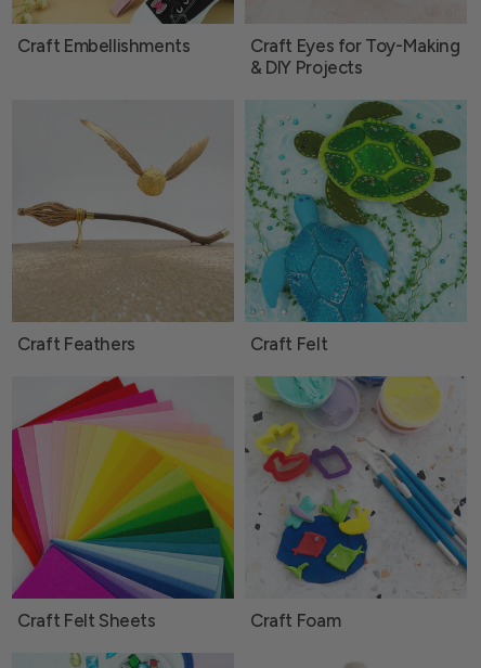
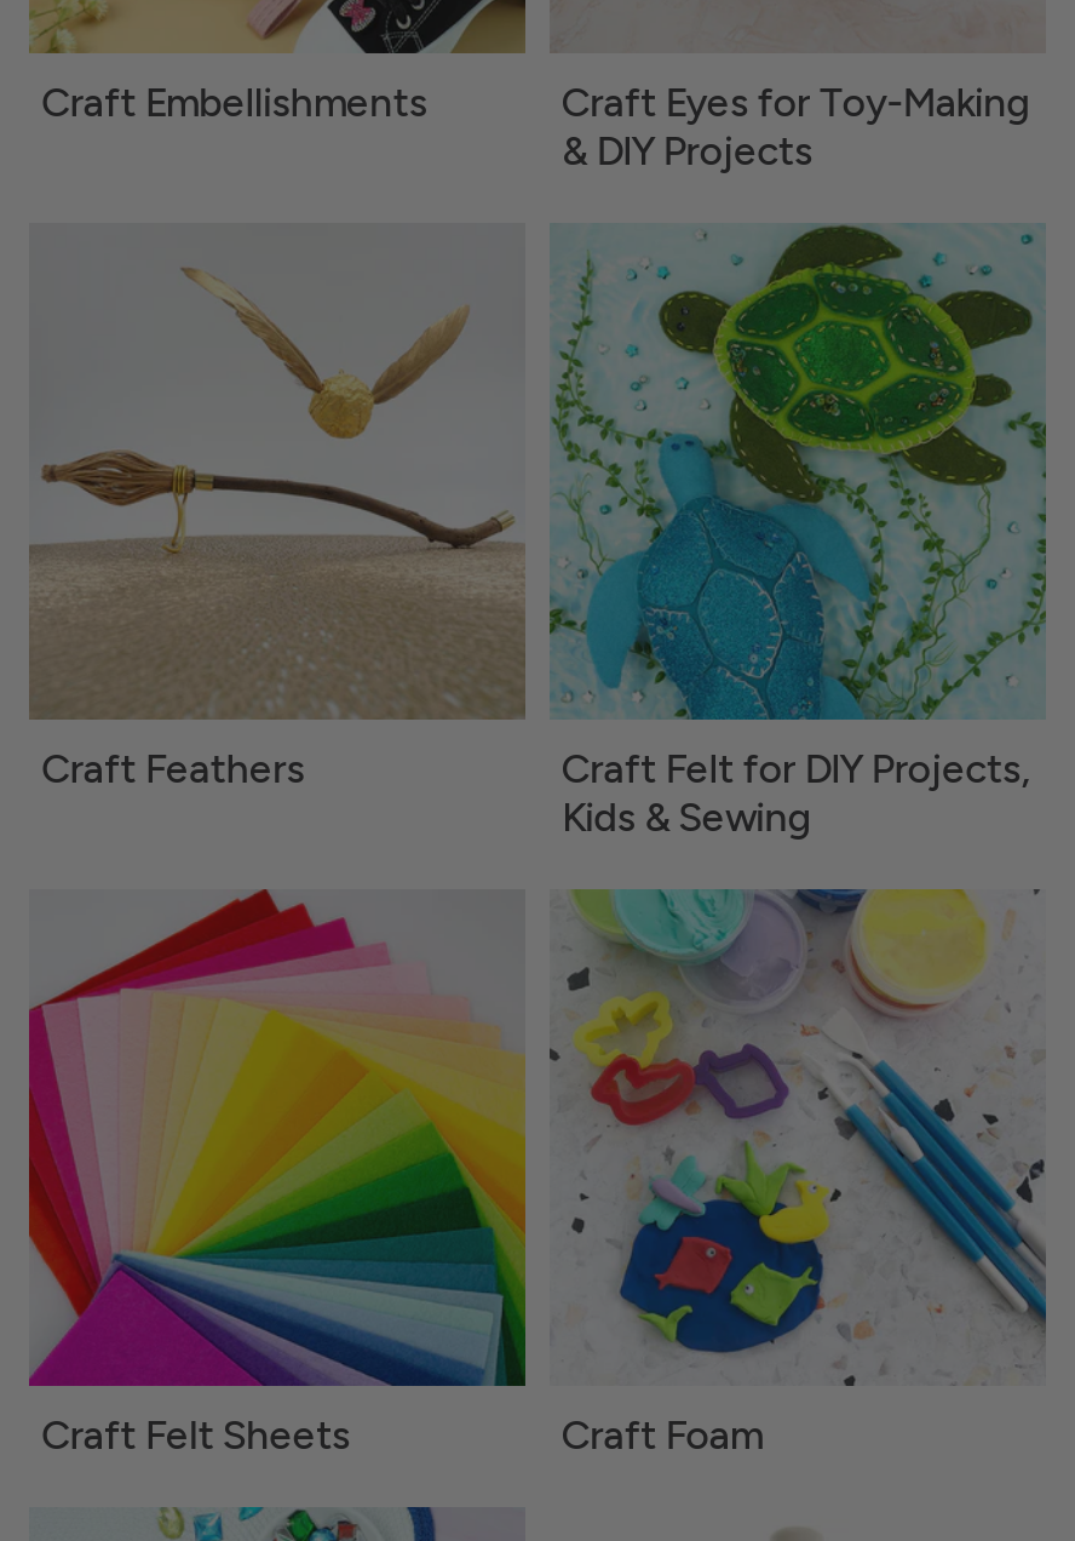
[250,333,327,355] Craft Felt -> [562,744,1029,841] Craft Felt for DIY Projects, | Kids & Sewing

